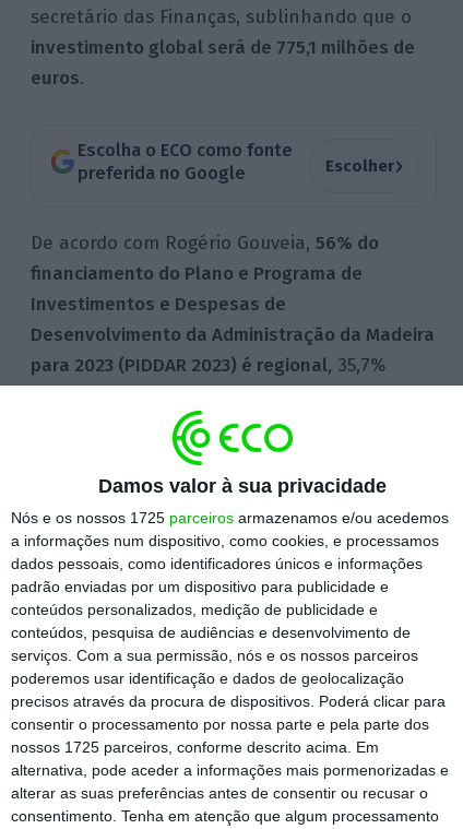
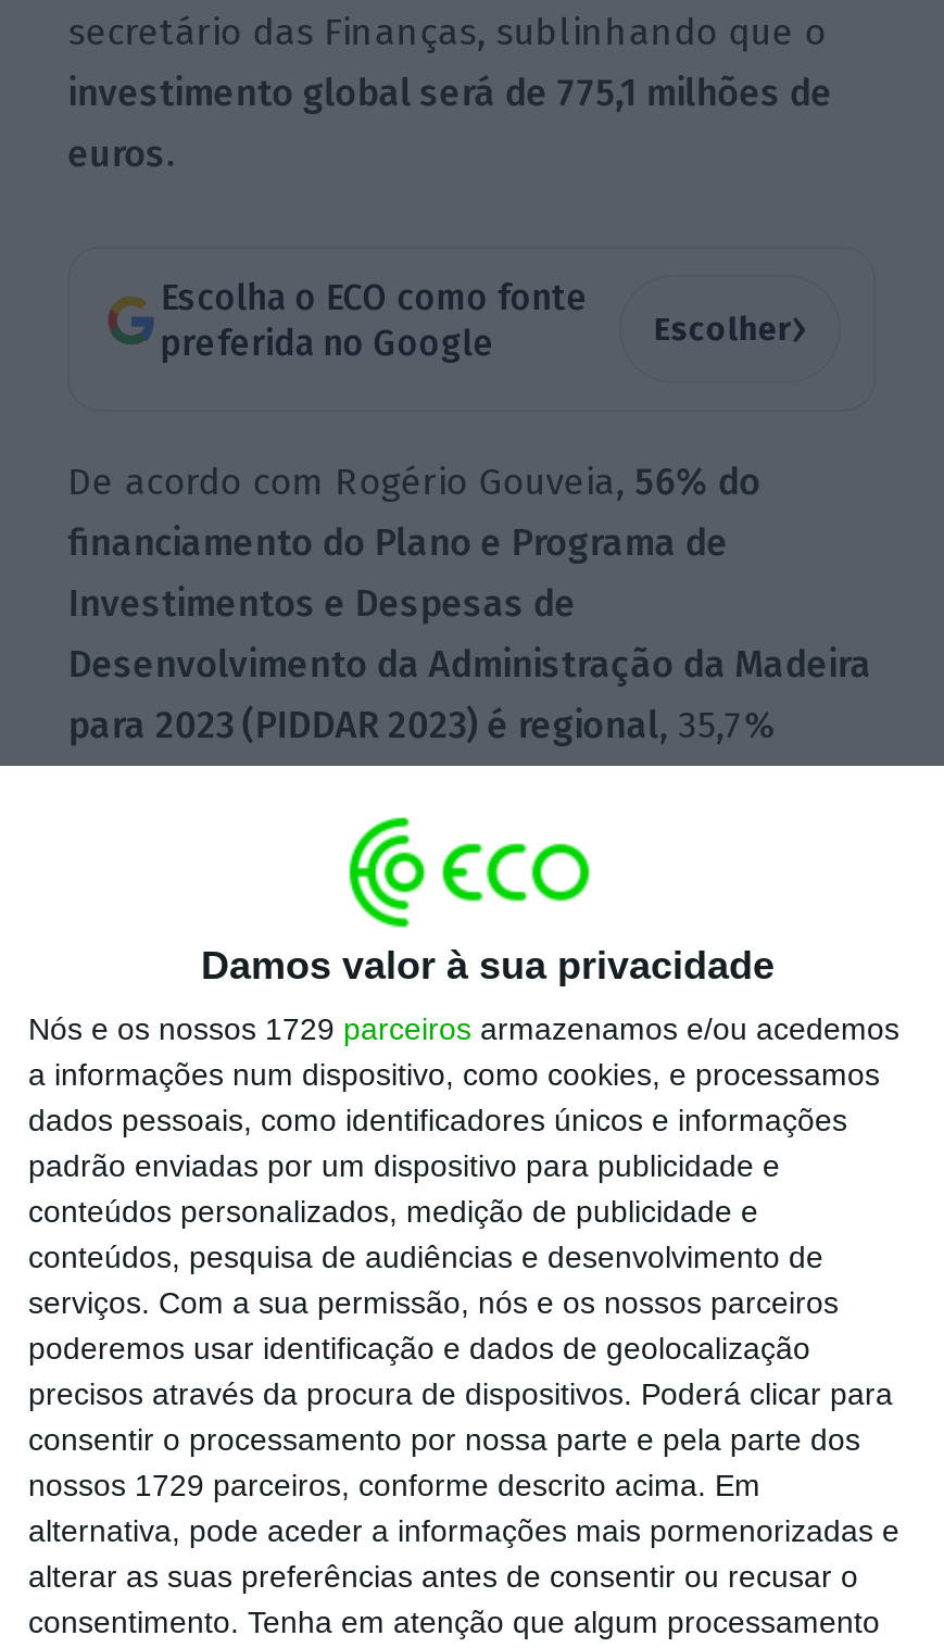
[11,509,449,526] Nós e os nossos 1725 parceiros armazenamos e/ou acedemos -> [28,1012,899,1047] Nós e os nossos 1729 parceiros armazenamos e/ou acedemos
[11,738,379,756] nossos 1725 parceiros, conforme descrito acima. Em -> [28,1468,760,1503] nossos 1729 parceiros, conforme descrito acima. Em

